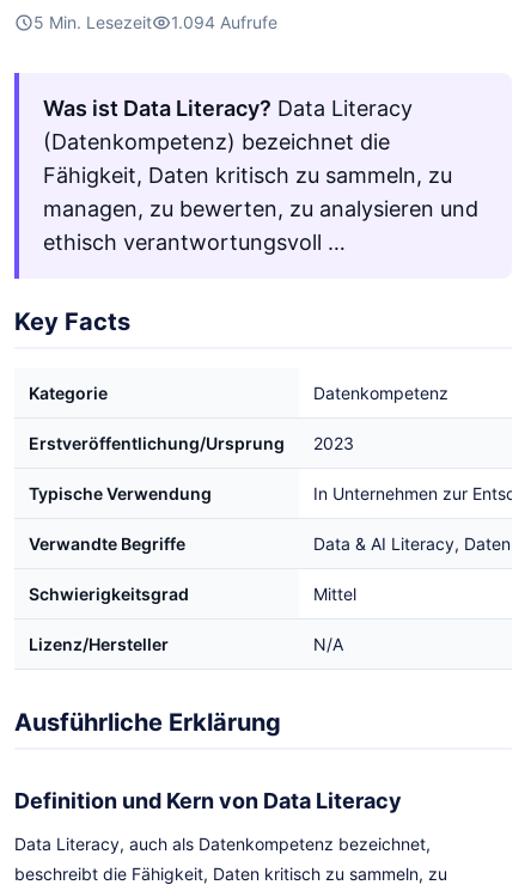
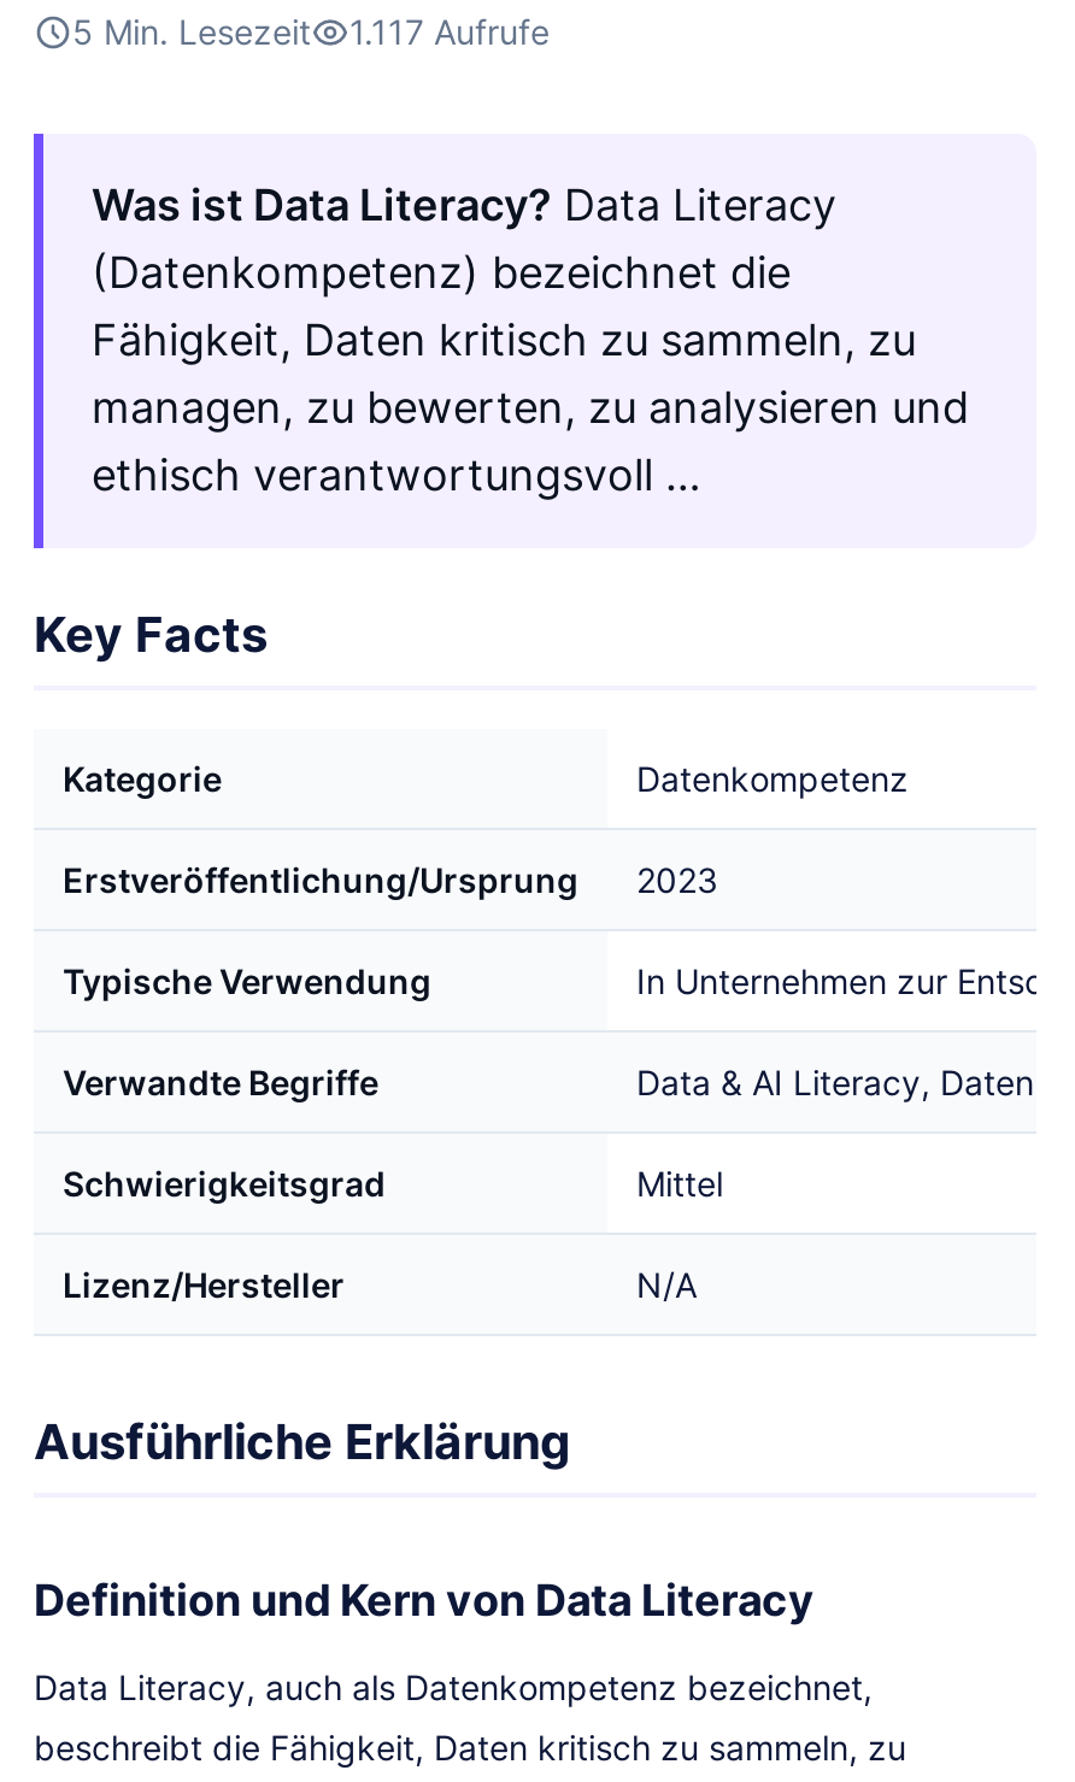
[33,12,277,32] 5 Min. Lesezeit 1.094 Aufrufe -> [72,11,550,52] 5 Min. Lesezeit 1.117 Aufrufe

